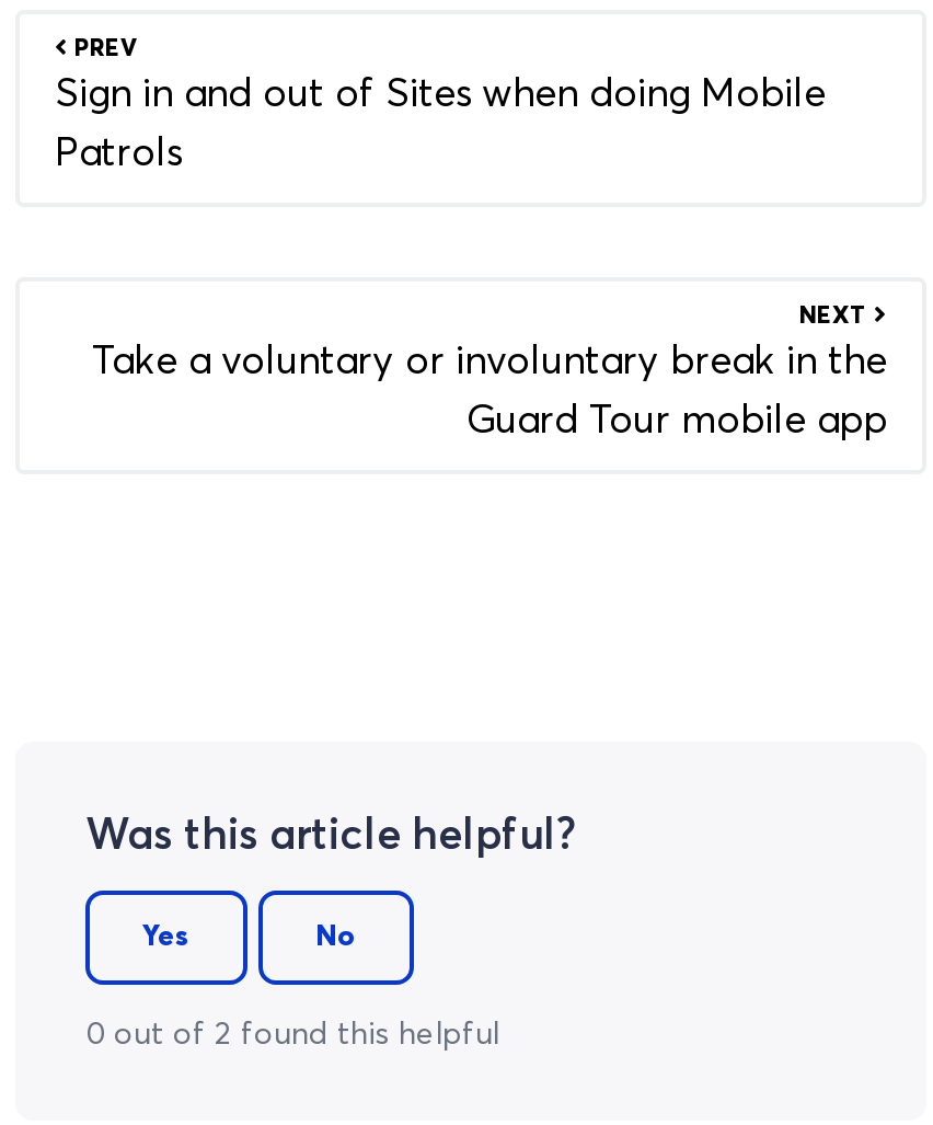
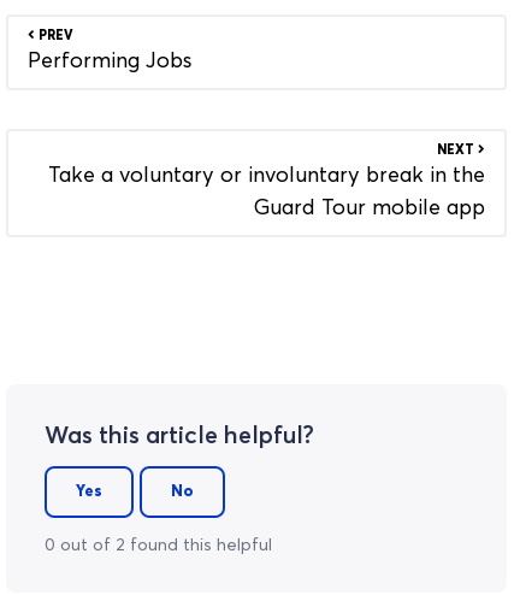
[55,74,826,173] Sign in and out of Sites when doing Mobile | Patrols -> [28,50,191,72] Performing Jobs

